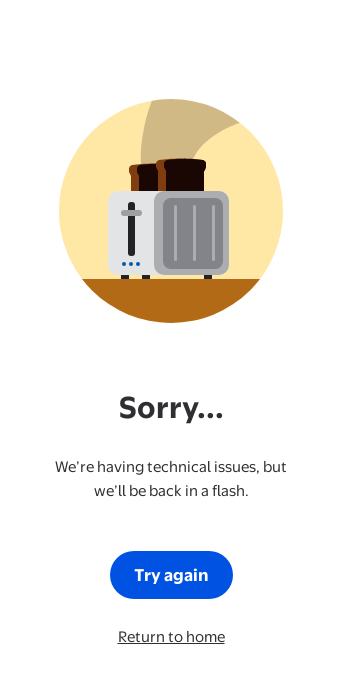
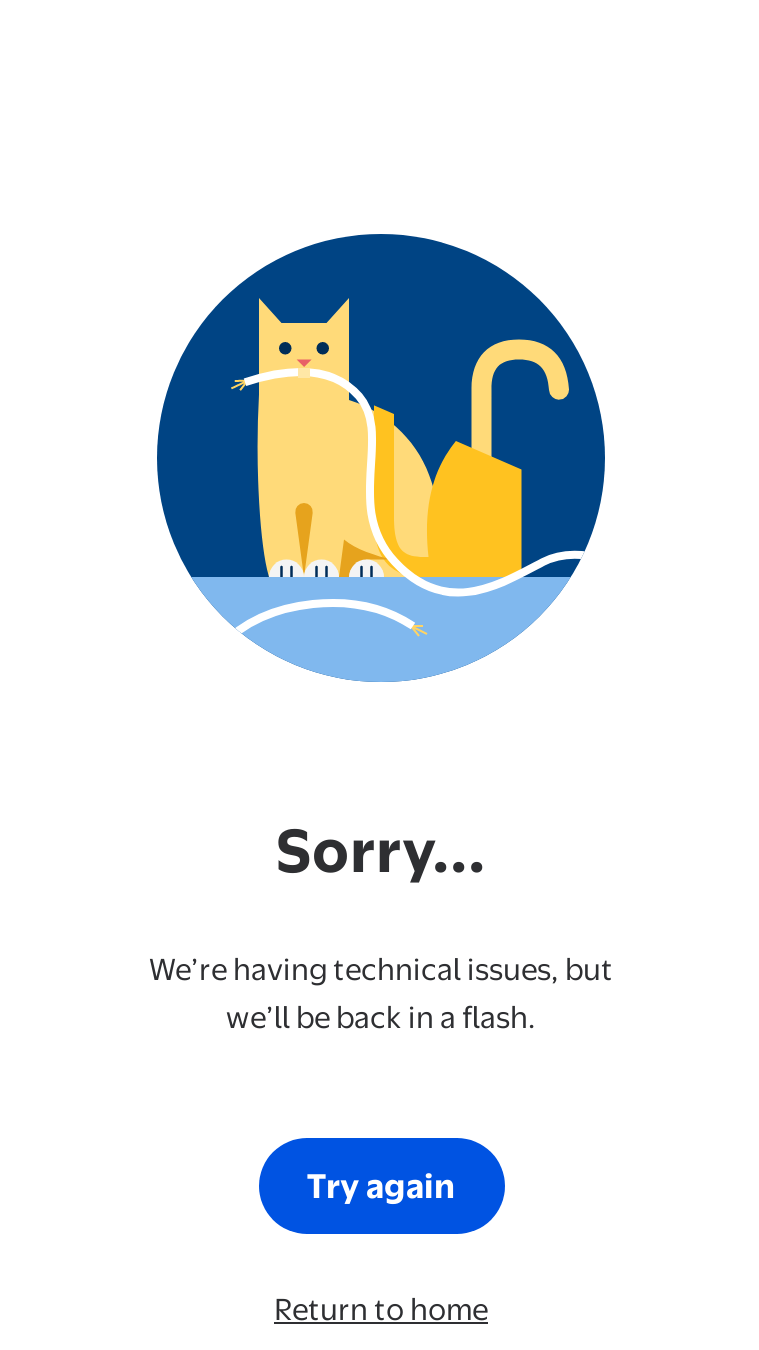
[59,99,283,324] [image] -> [155,232,607,684] [image]

